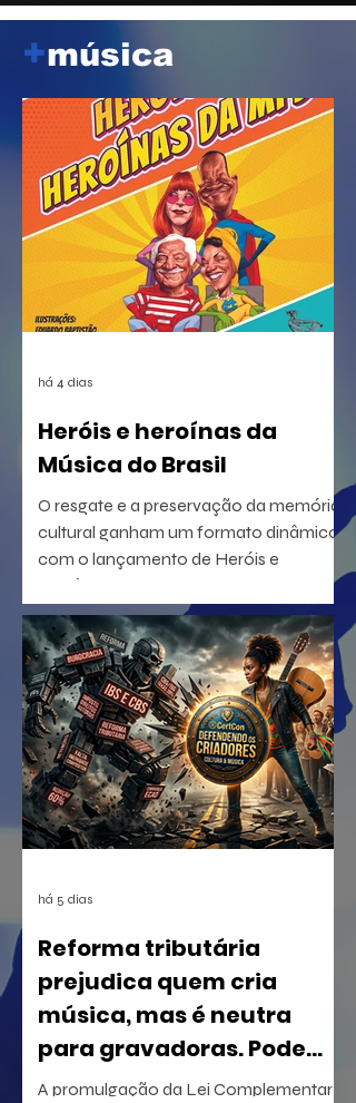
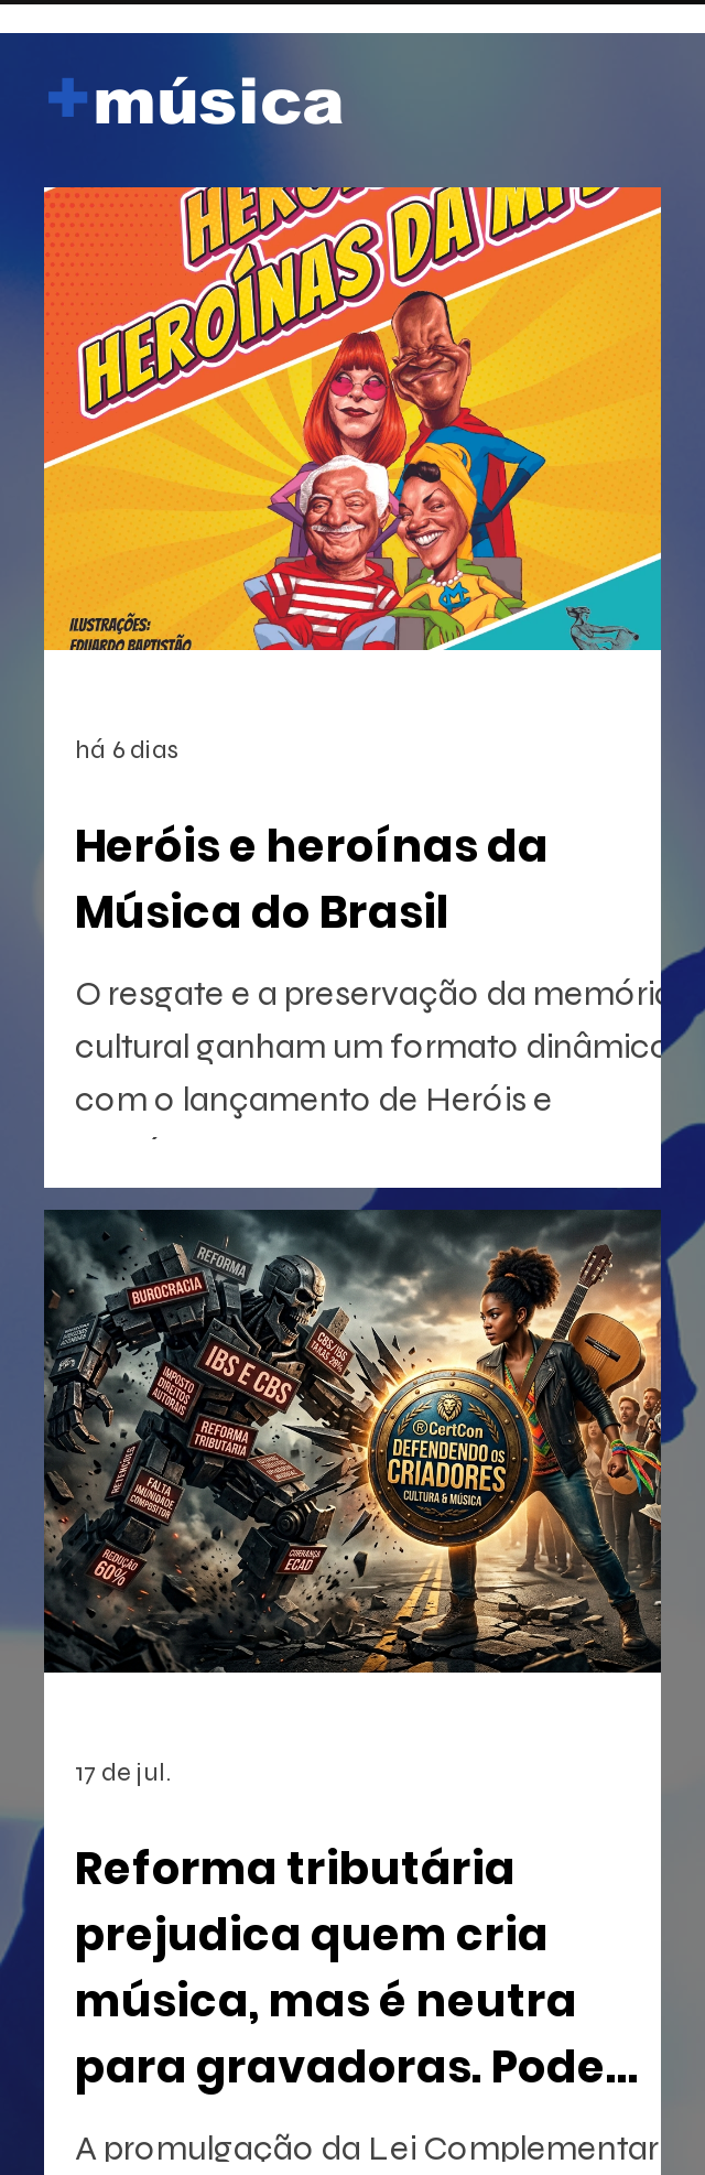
[38,374,93,390] há 4 dias -> [75,734,181,765] há 6 dias
[38,891,93,907] há 5 dias -> [75,1756,172,1787] 17 de jul.

